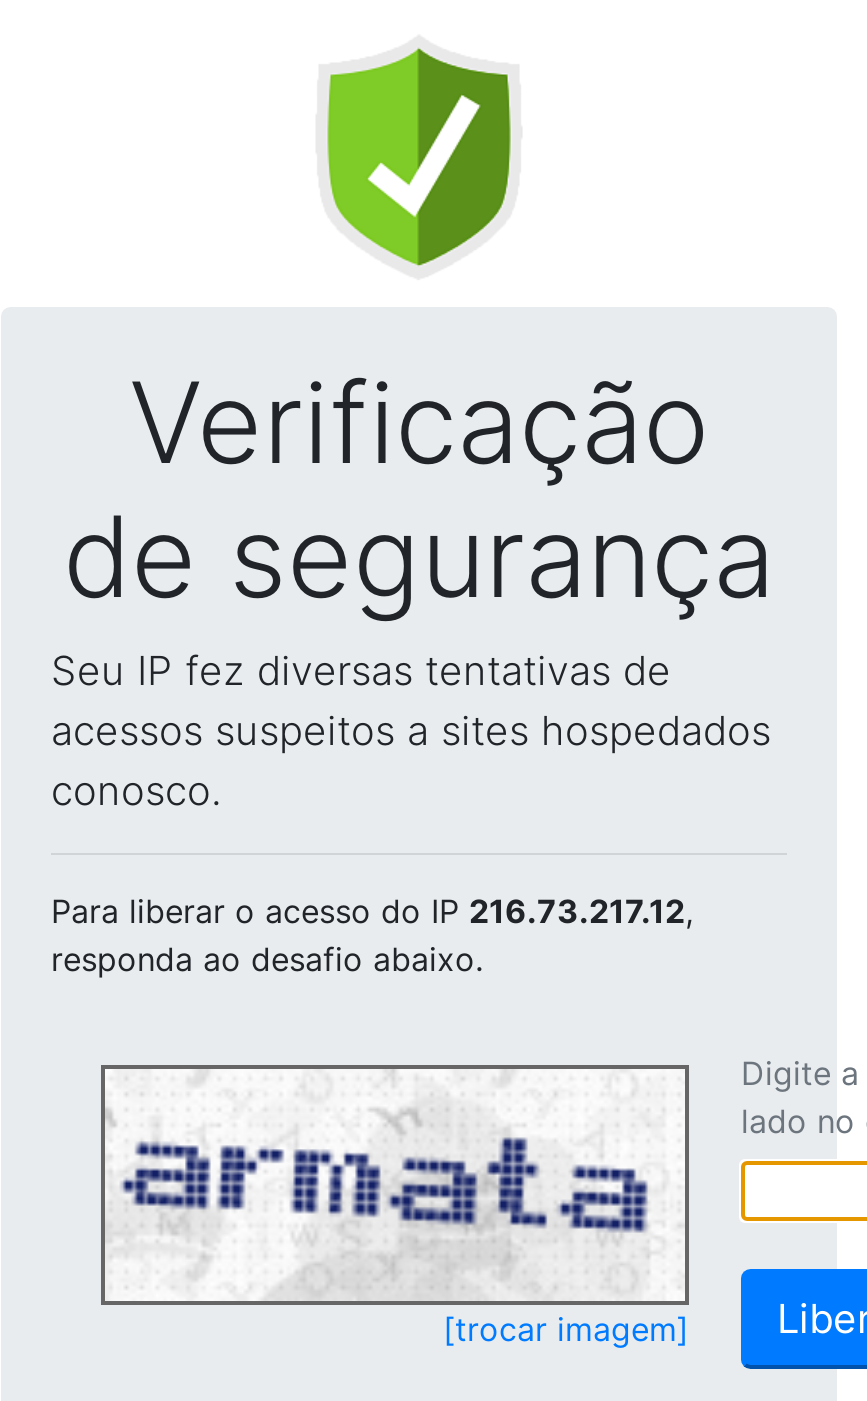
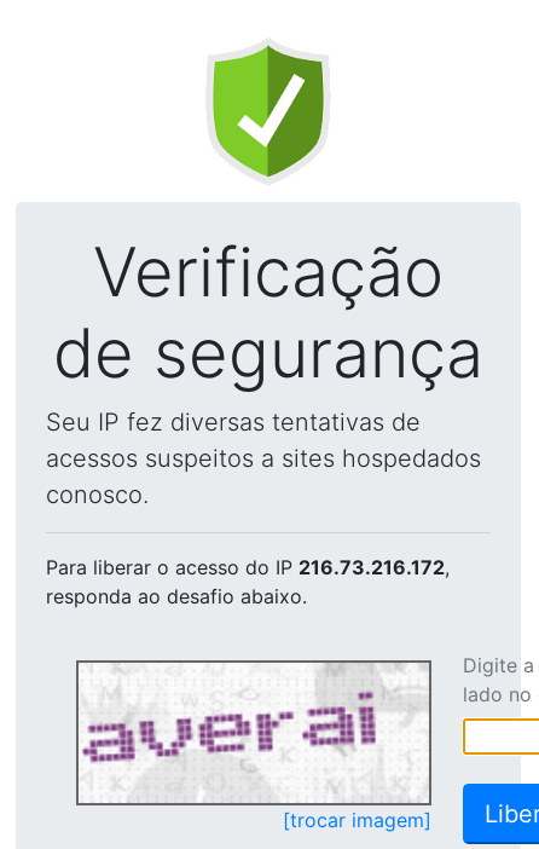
[51,891,693,931] Para liberar o acesso do IP 216.73.217.12, -> [46,555,450,579] Para liberar o acesso do IP 216.73.216.172,
[113,1071,681,1293] [image] -> [82,665,422,799] [image]

